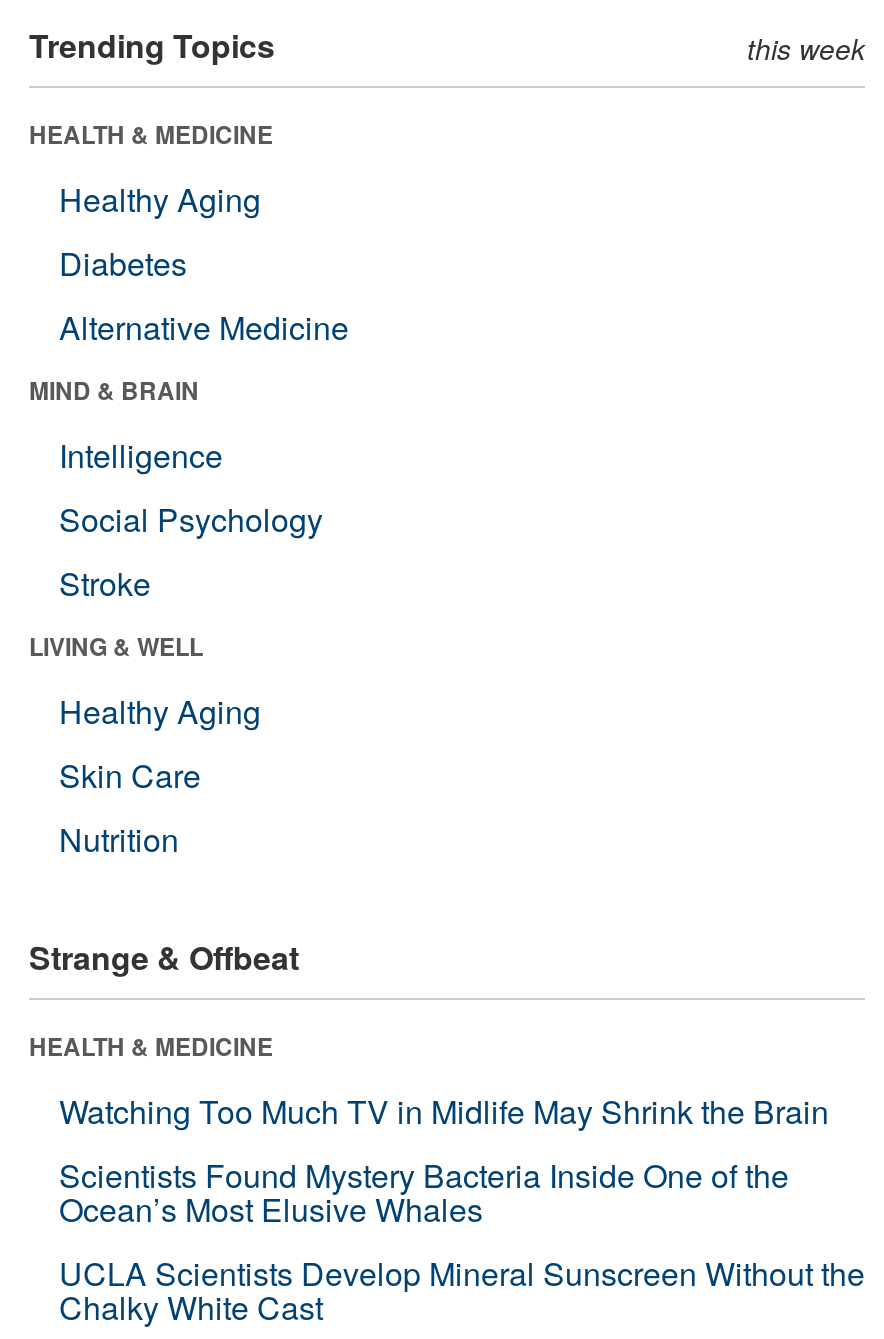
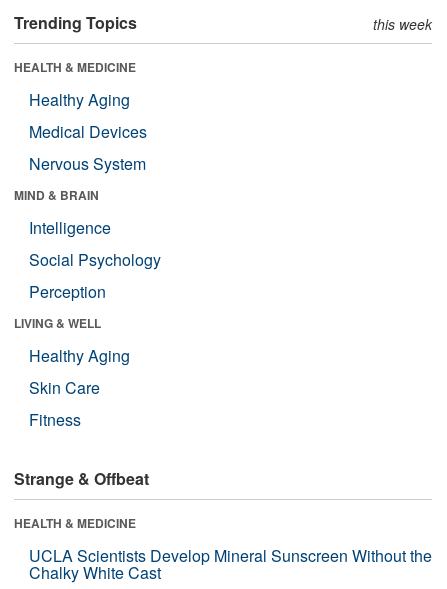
[59,240,349,350] Diabetes | Alternative Medicine -> [29,120,147,175] Medical Devices | Nervous System
[59,560,151,606] Stroke -> [29,280,106,303] Perception
[59,816,179,862] Nutrition -> [29,408,81,431] Fitness
[59,1088,829,1232] Watching Too Much TV in Midlife May Shrink the Brain | Scientists Found Mystery Bacteria Inside One of the | Ocean’s Most Elusive Whales -> none

